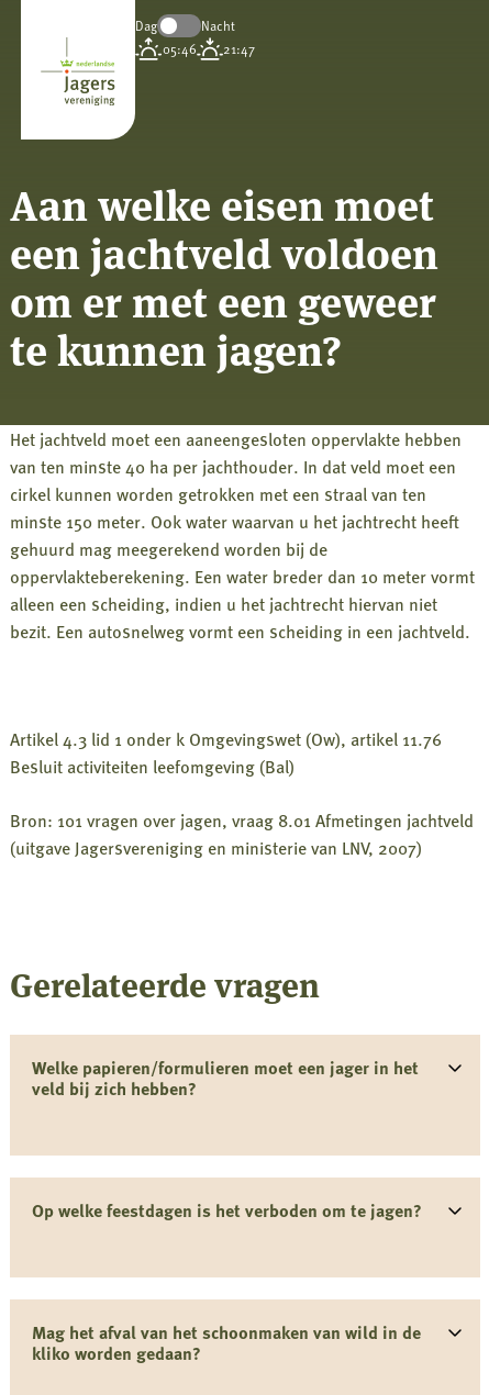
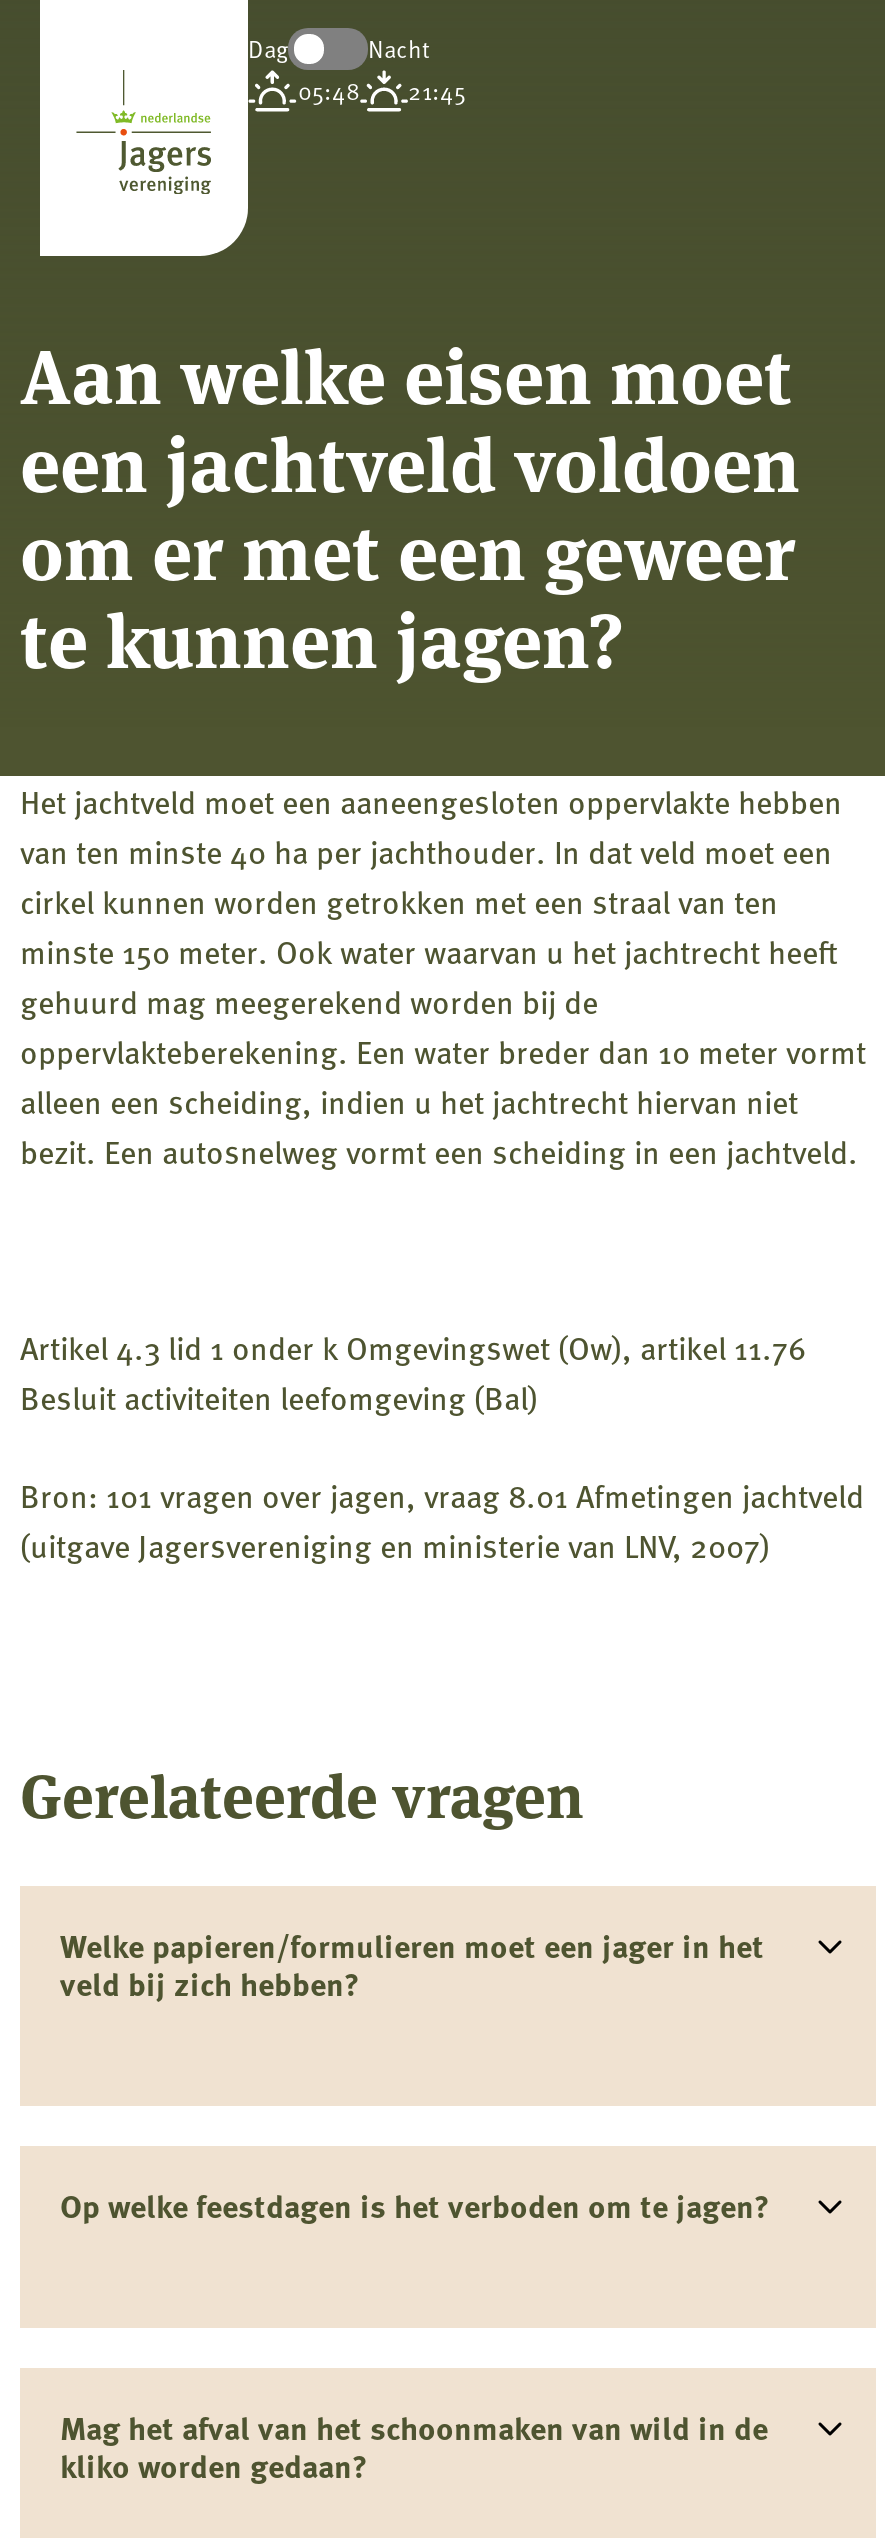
[163,38,197,58] 05:46 -> [298,72,360,108] 05:48
[223,38,255,58] 21:47 -> [408,72,466,108] 21:45

